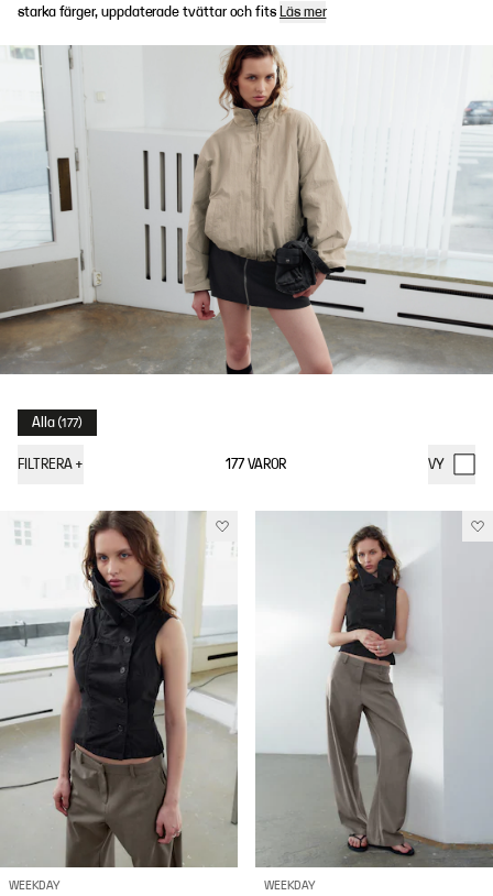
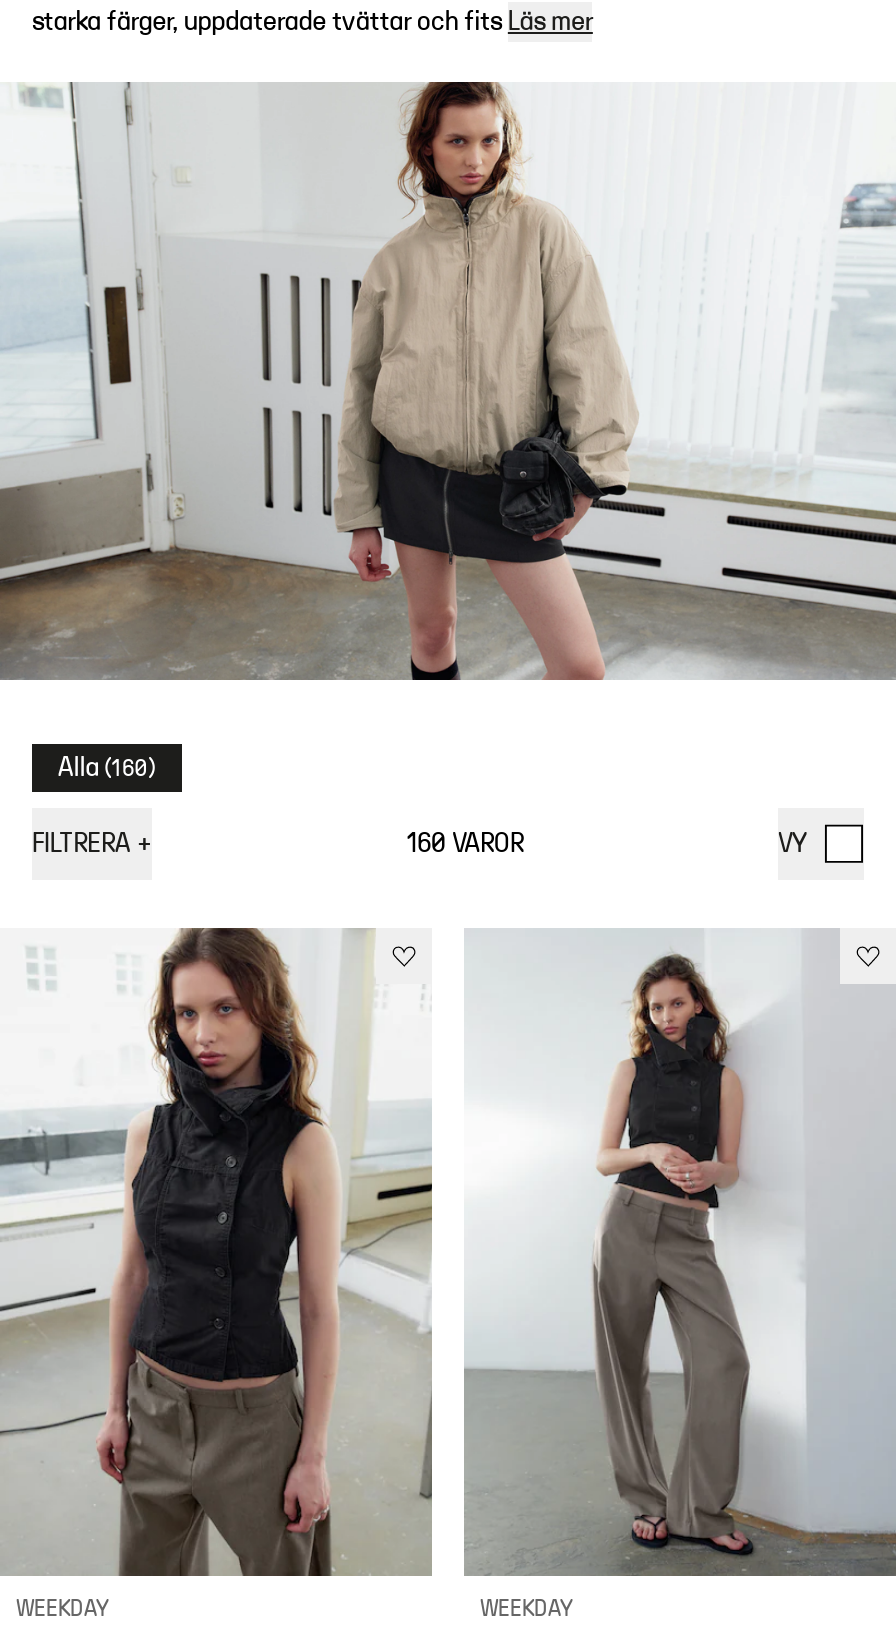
[32,415,83,430] Alla (177) -> [58,753,157,781] Alla (160)
[226,456,287,472] 177 VAROR -> [407,829,524,857] 160 VAROR

